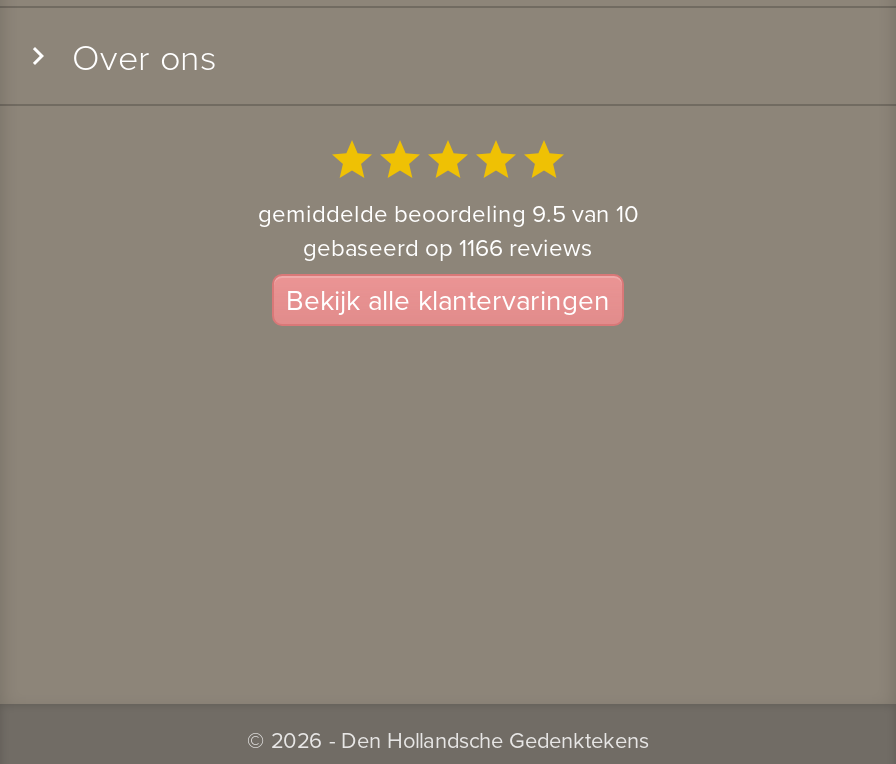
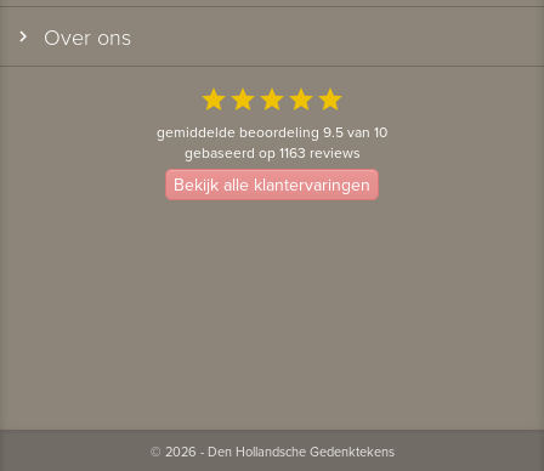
[303,229,593,263] gebaseerd op 1166 reviews -> [184,142,360,162] gebaseerd op 1163 reviews

